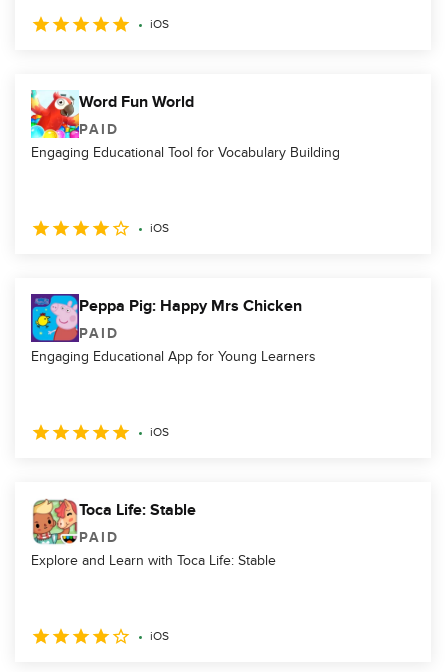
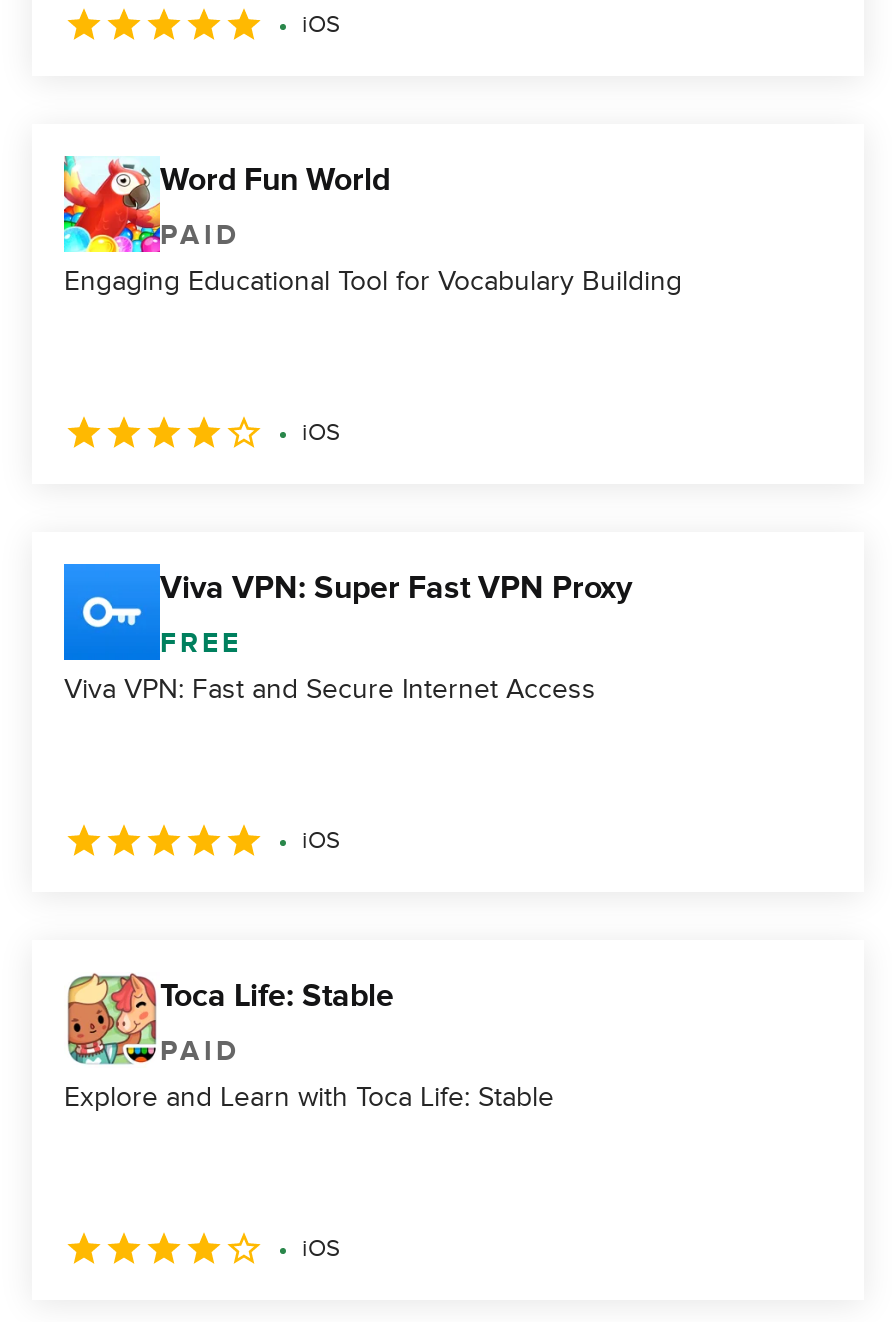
[30,293,316,365] [image] | Peppa Pig: Happy Mrs Chicken | PAID | Engaging Educational App for Young Learners -> [62,562,632,706] [image] | Viva VPN: Super Fast VPN Proxy | FREE | Viva VPN: Fast and Secure Internet Access

